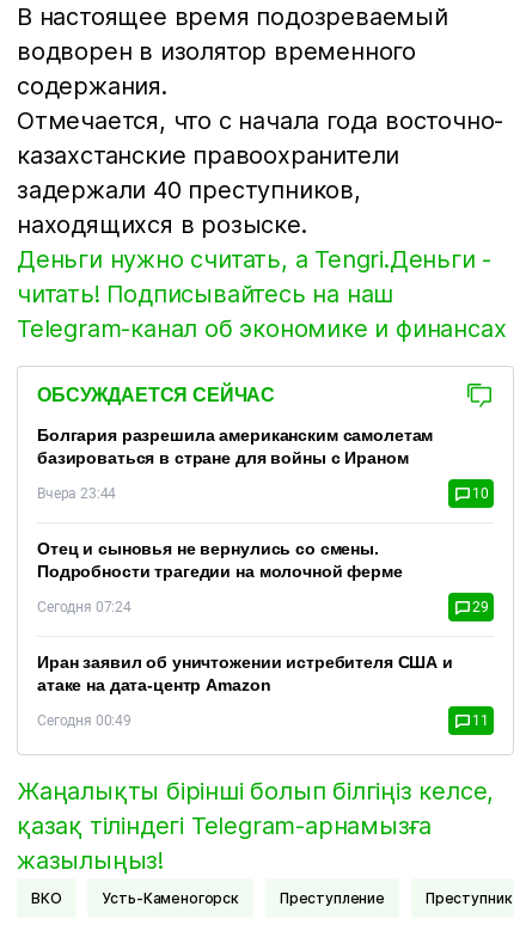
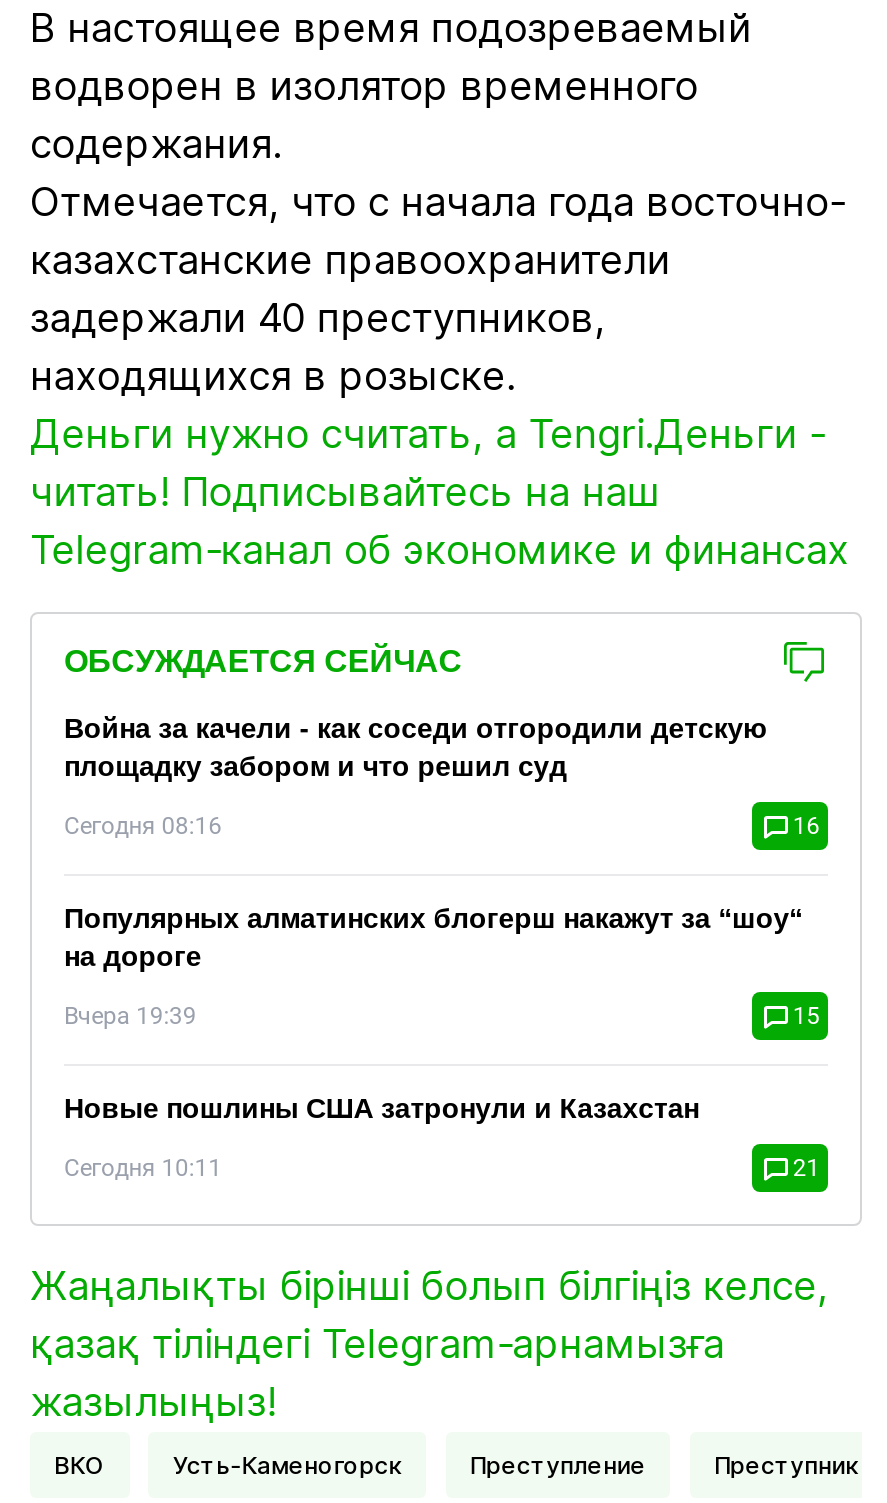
[37,426,433,468] Болгария разрешила американским самолетам | базироваться в стране для войны с Ираном -> [64,713,767,783] Война за качели - как соседи отгородили детскую | площадку забором и что решил суд
[37,486,489,502] Вчера 23:44 | 10 -> [64,813,820,841] Сегодня 08:16 | 16
[37,539,403,581] Отец и сыновья не вернулись со смены. | Подробности трагедии на молочной ферме -> [64,903,803,973] Популярных алматинских блогерш накажут за “шоу“ | на дороге
[37,599,489,616] Сегодня 07:24 | 29 -> [64,1003,820,1031] Вчера 19:39 | 15
[37,653,453,695] Иран заявил об уничтожении истребителя США и | атаке на дата-центр Amazon -> [64,1093,699,1125] Новые пошлины США затронули и Казахстан
[37,713,489,729] Сегодня 00:49 | 11 -> [64,1155,820,1183] Сегодня 10:11 | 21

